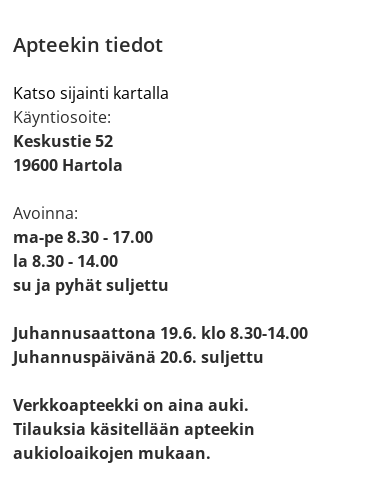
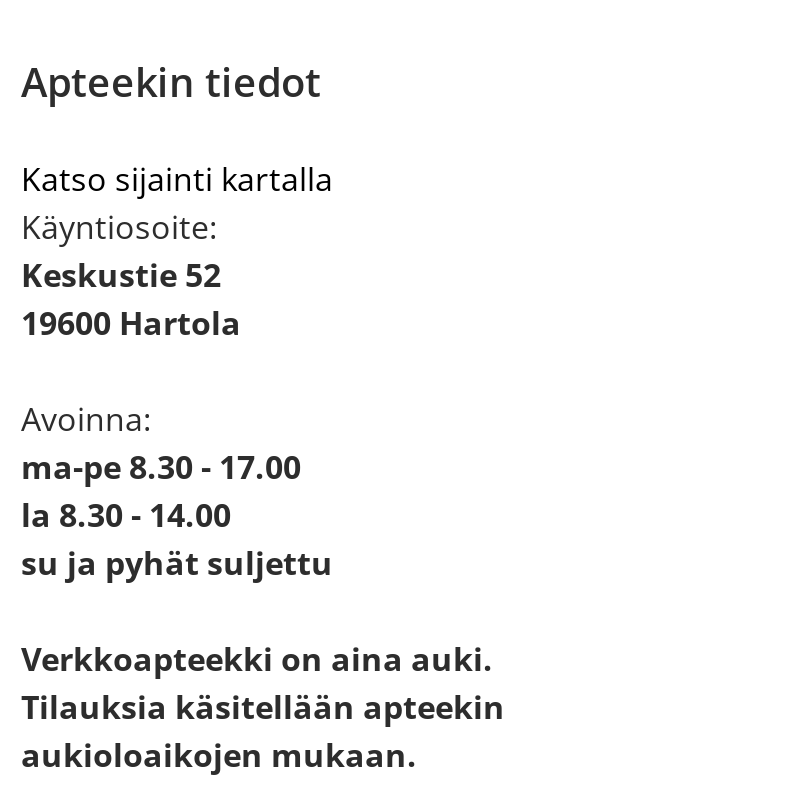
[13,322,308,368] Juhannusaattona 19.6. klo 8.30-14.00 | Juhannuspäivänä 20.6. suljettu -> none

